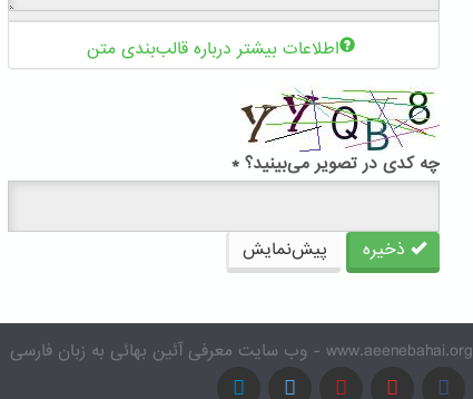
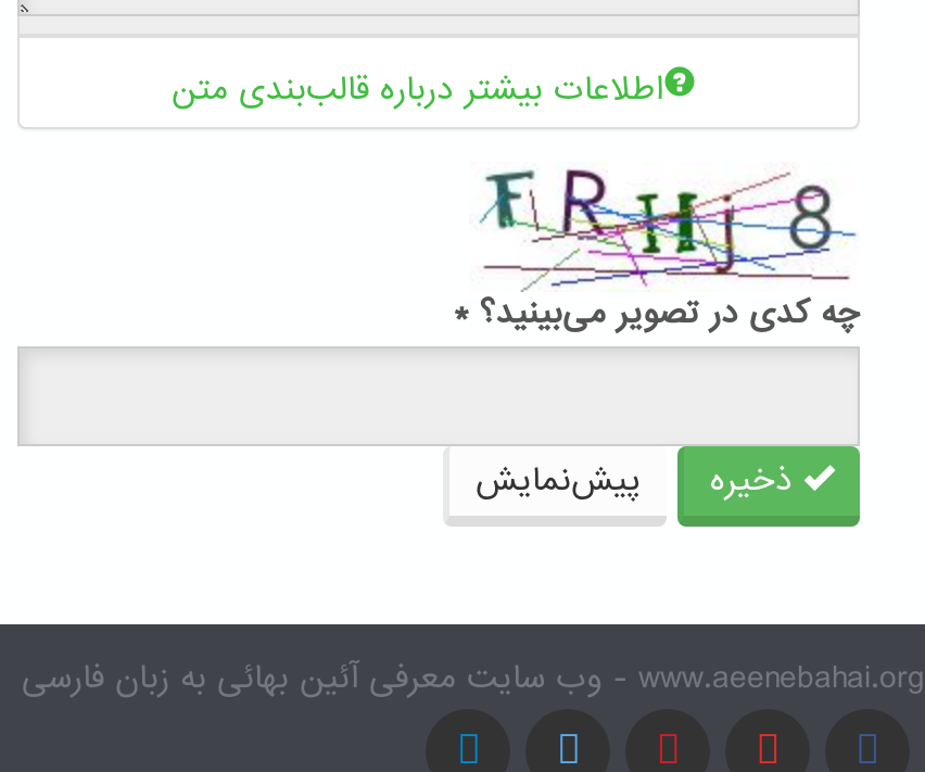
[240,87,440,148] [image] -> [473,168,856,283] [image]

